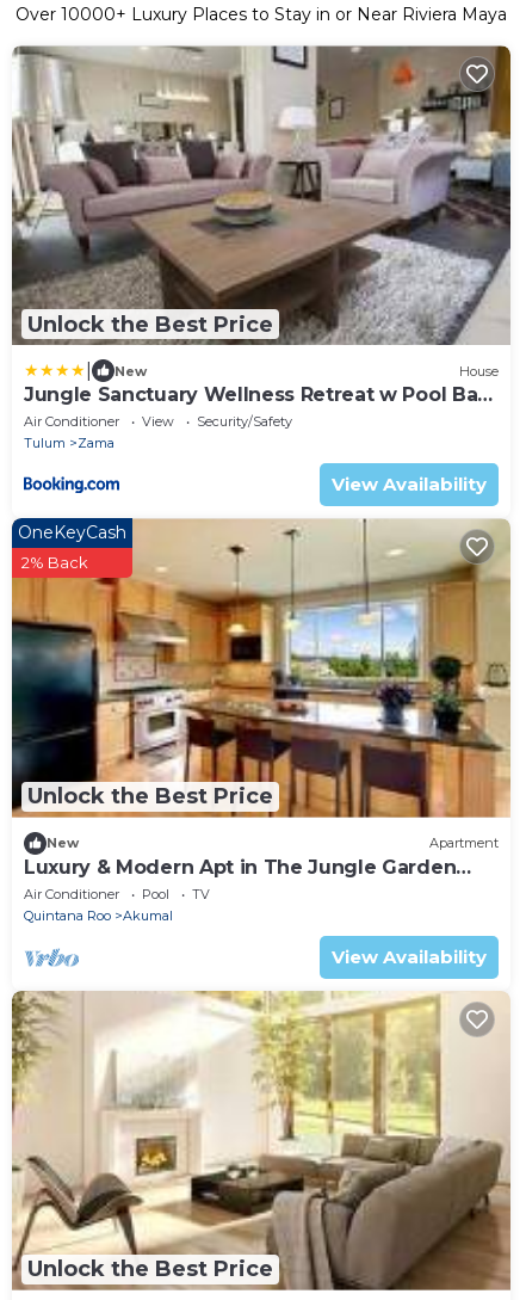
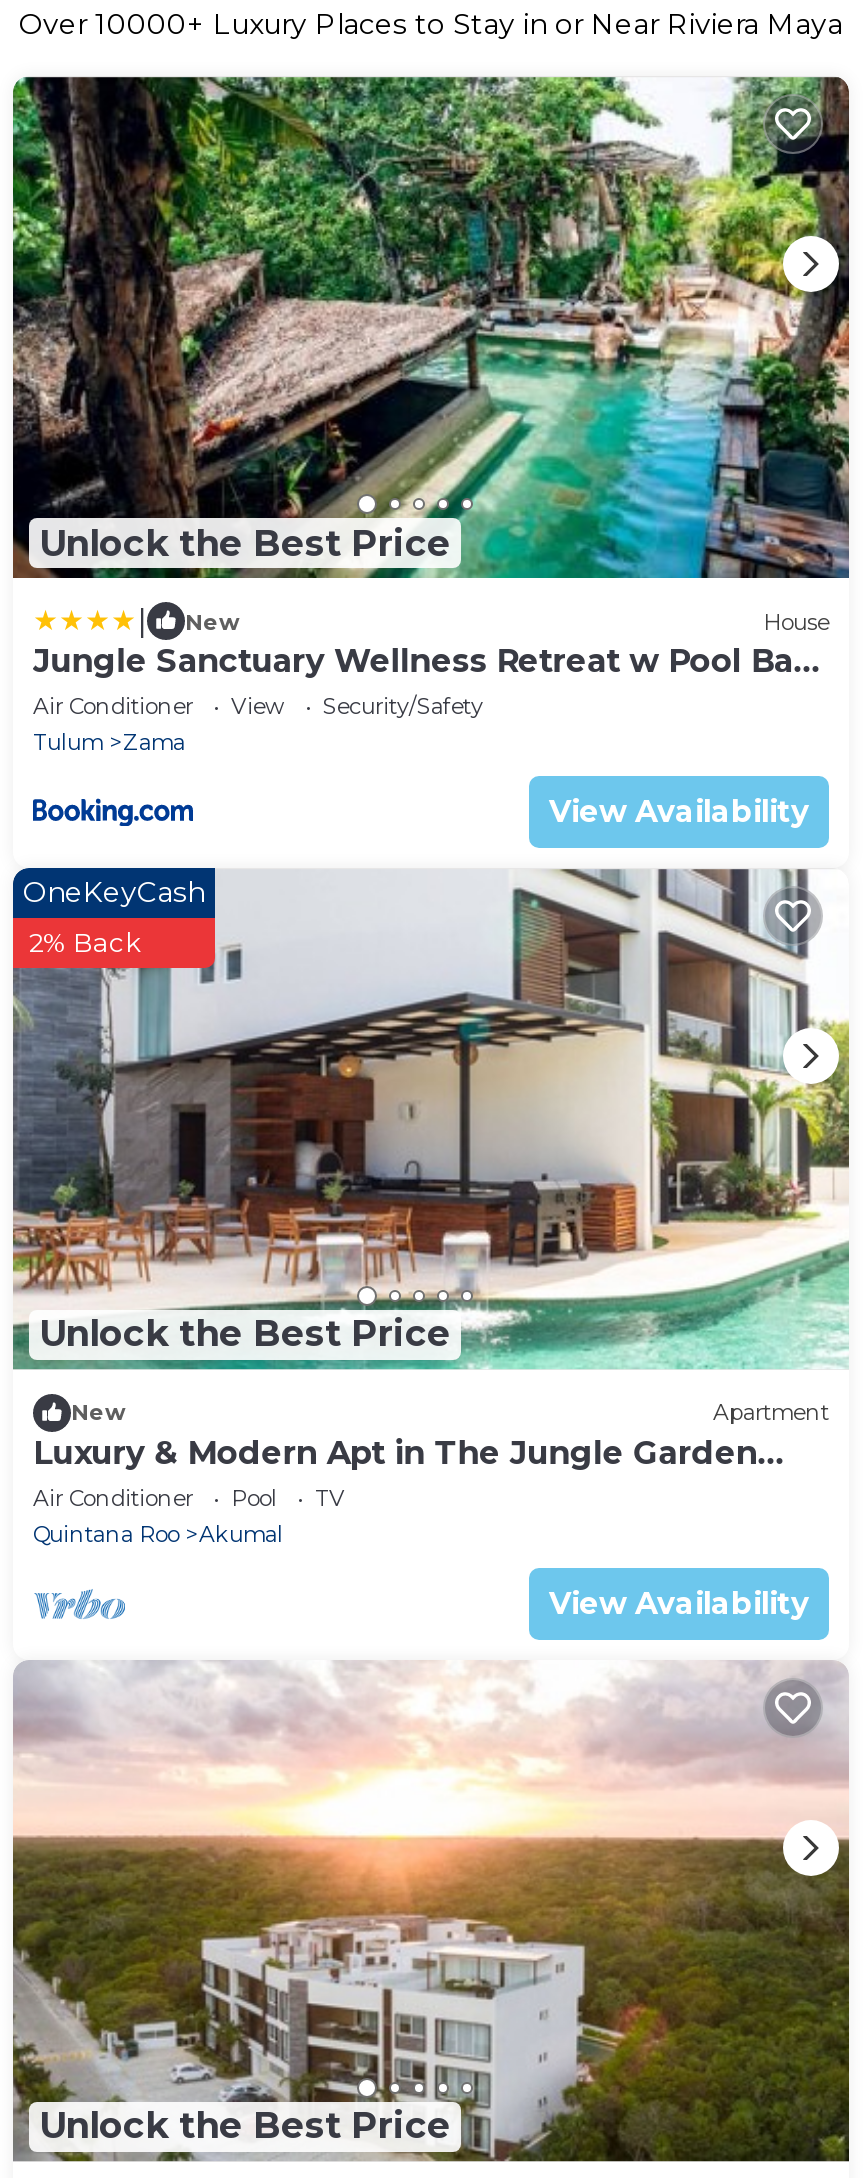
[11,45,512,346] [image] -> [11,76,851,580] [image]
[11,518,512,819] [image] -> [11,868,849,1372] [image]
[11,990,512,1290] [image] -> [11,1660,851,2162] [image]

